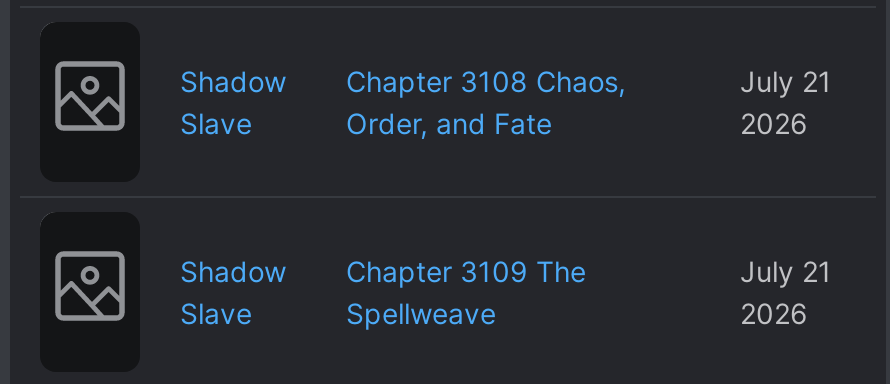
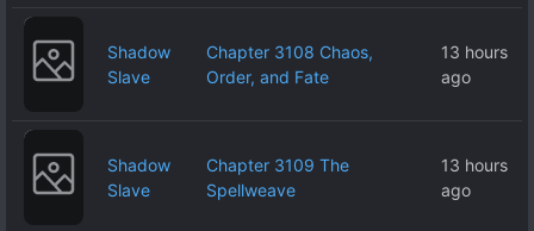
[740,64,832,140] July 21 | 2026 -> [441,42,508,87] 13 hours | ago
[740,254,832,330] July 21 | 2026 -> [441,155,508,200] 13 hours | ago

